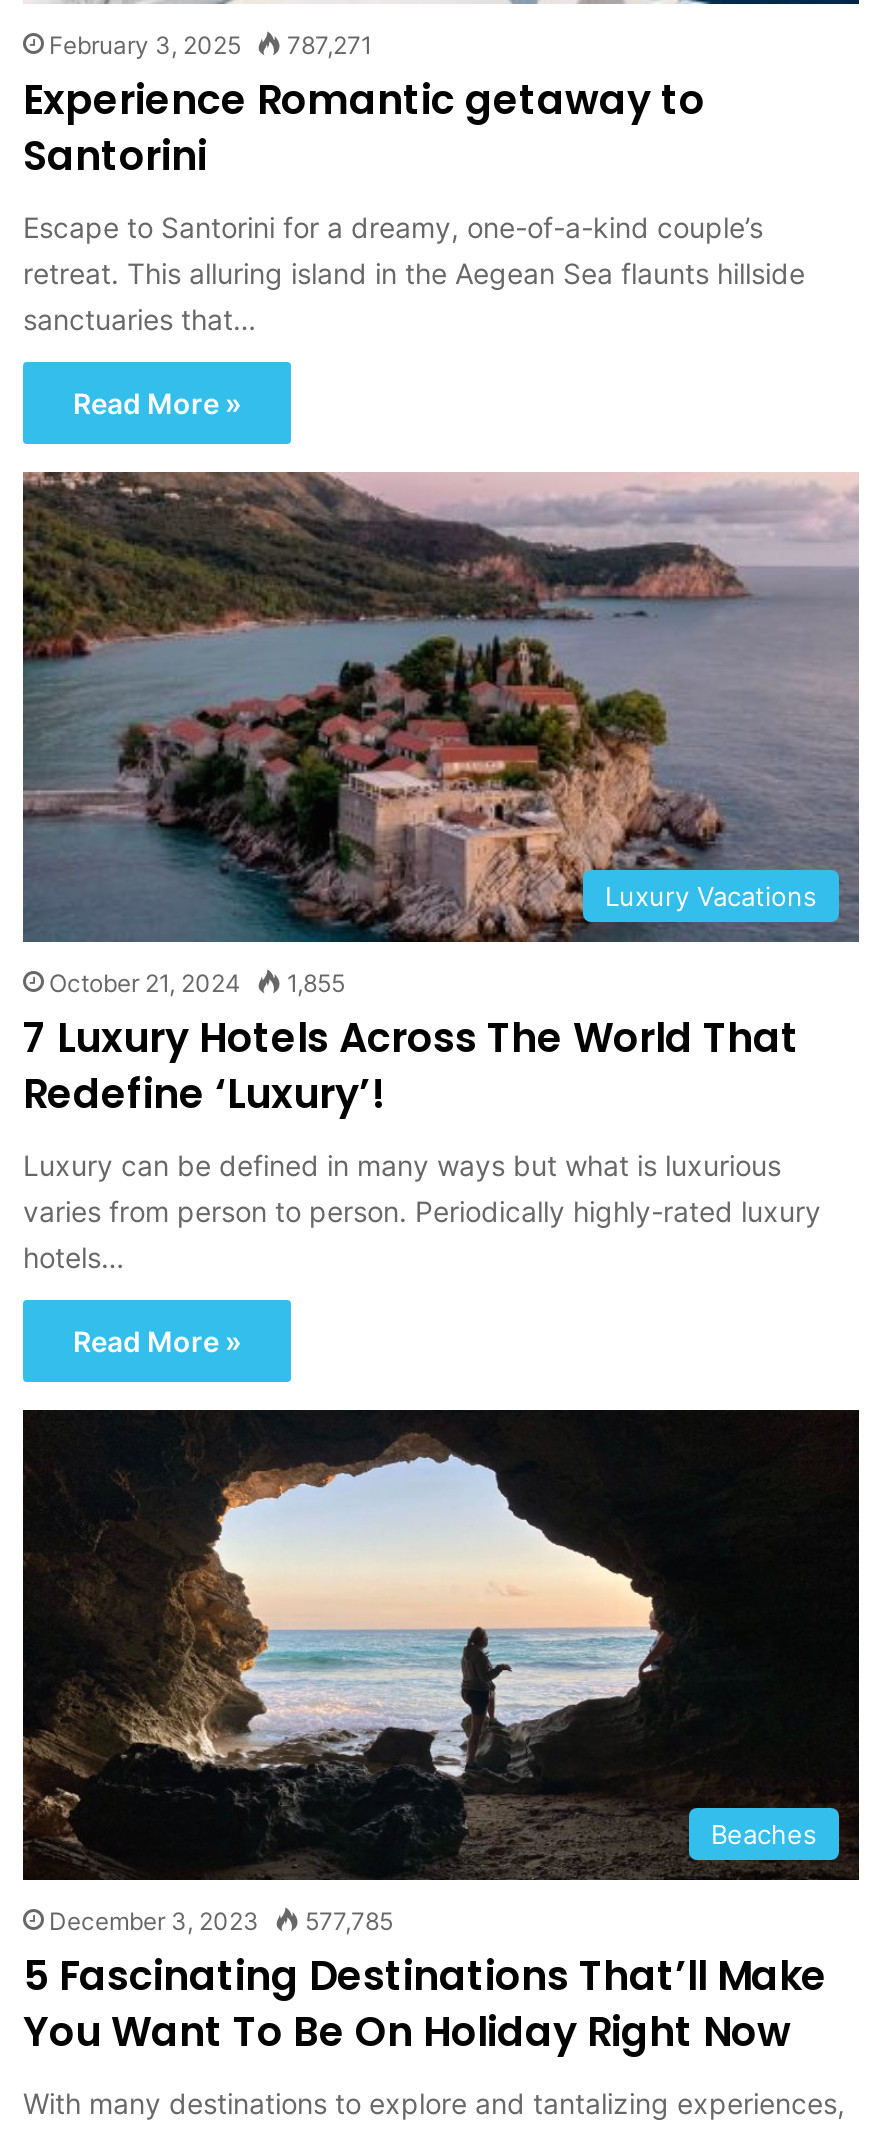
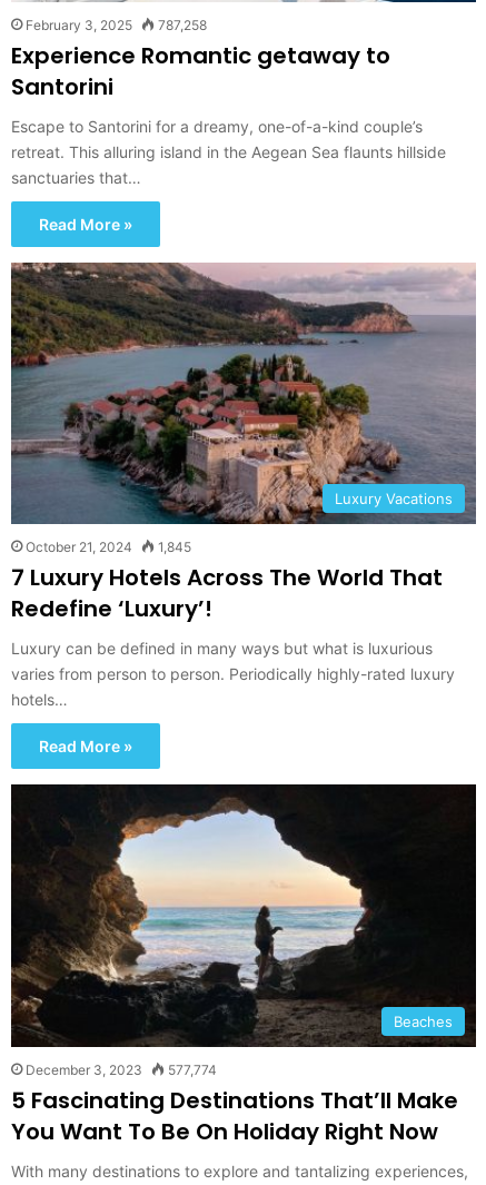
[49,29,373,59] February 3, 2025 787,271 -> [26,16,207,33] February 3, 2025 787,258
[49,969,345,999] October 21, 2024 1,855 -> [26,539,191,556] October 21, 2024 1,845
[49,1907,393,1937] December 3, 2023 577,785 -> [26,1062,217,1078] December 3, 2023 577,774

